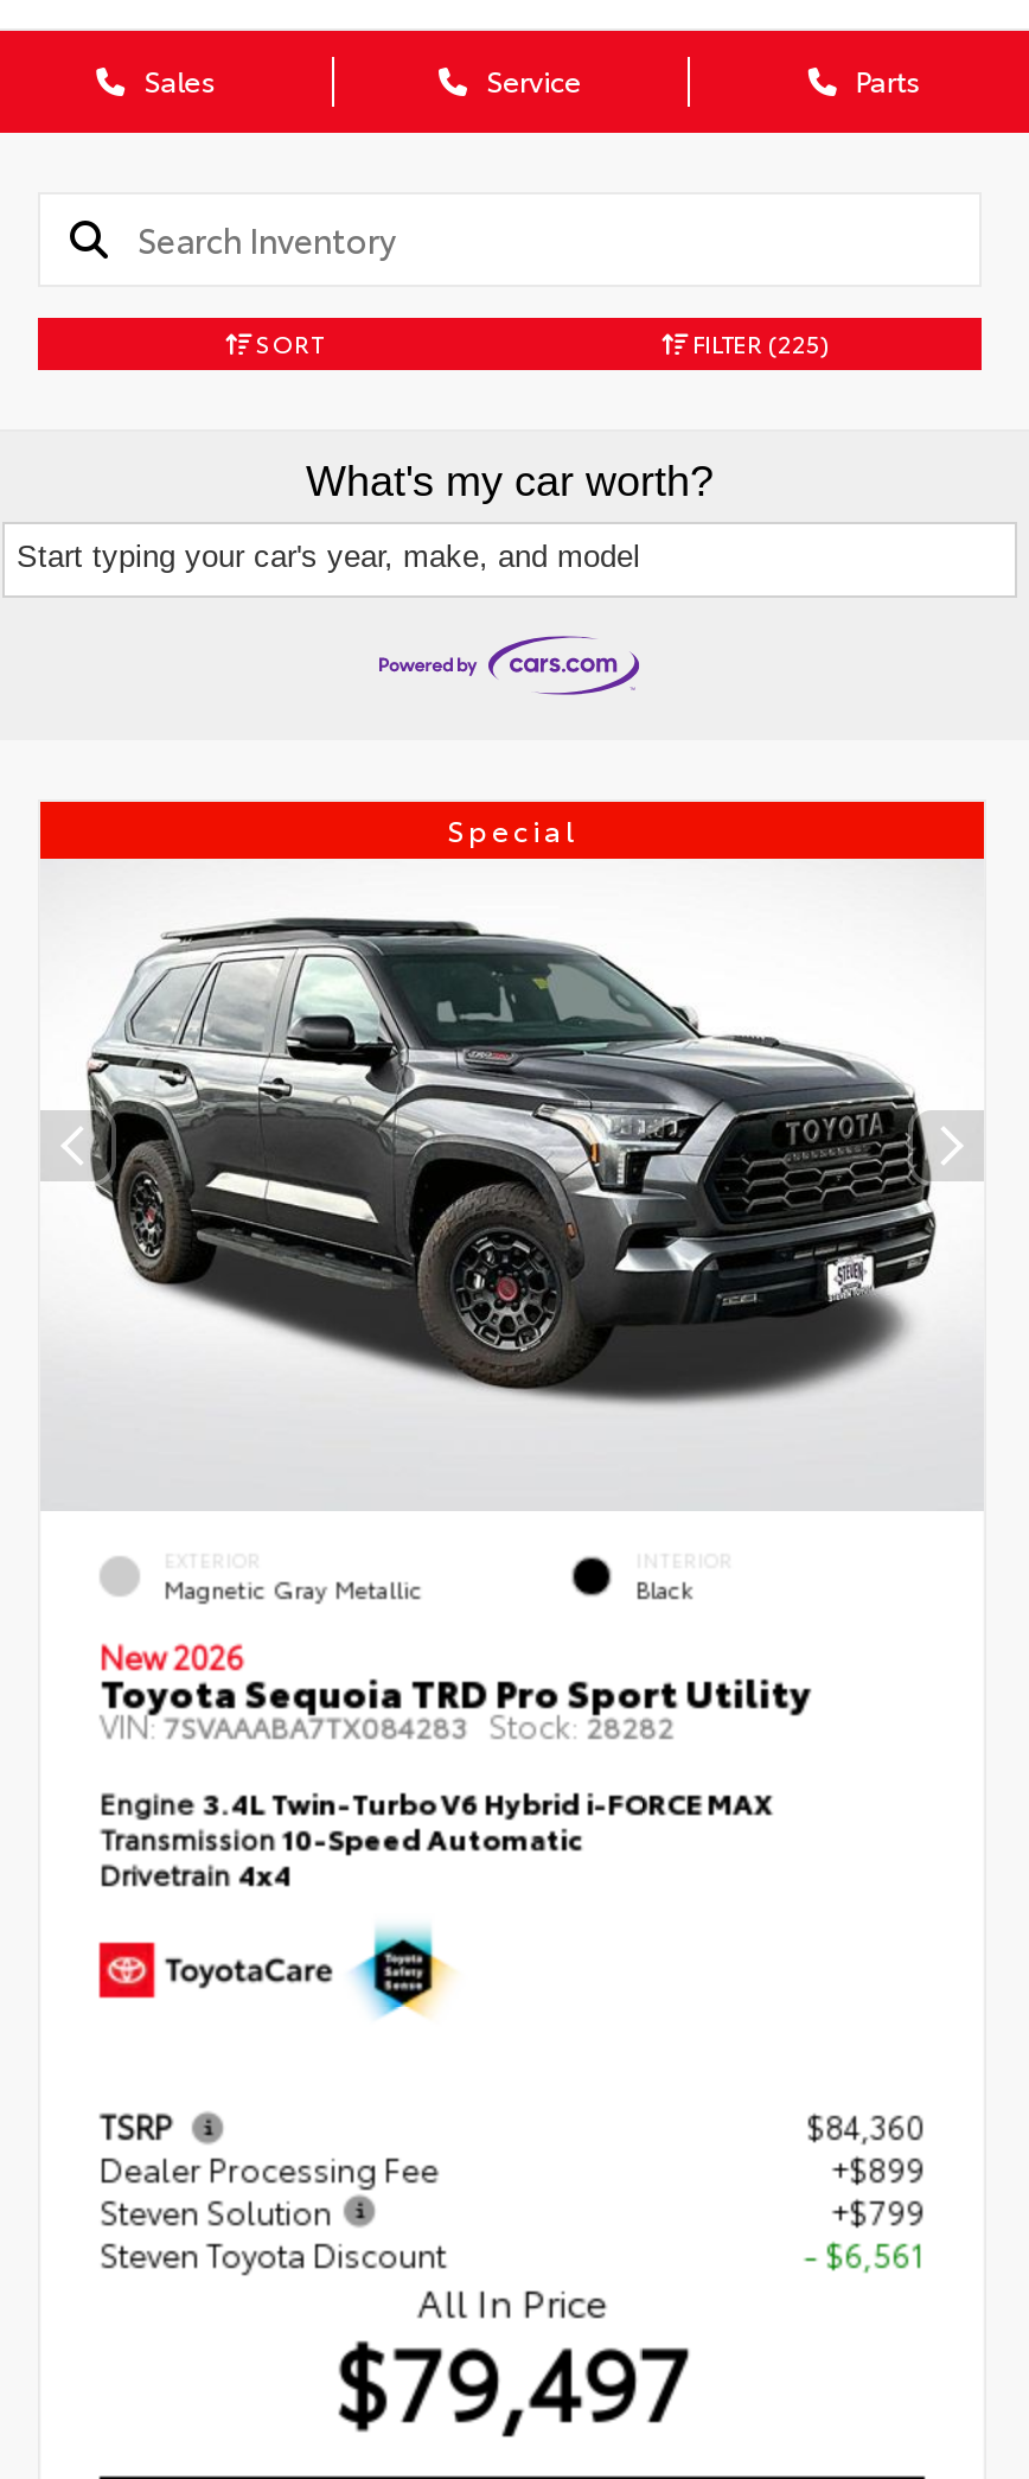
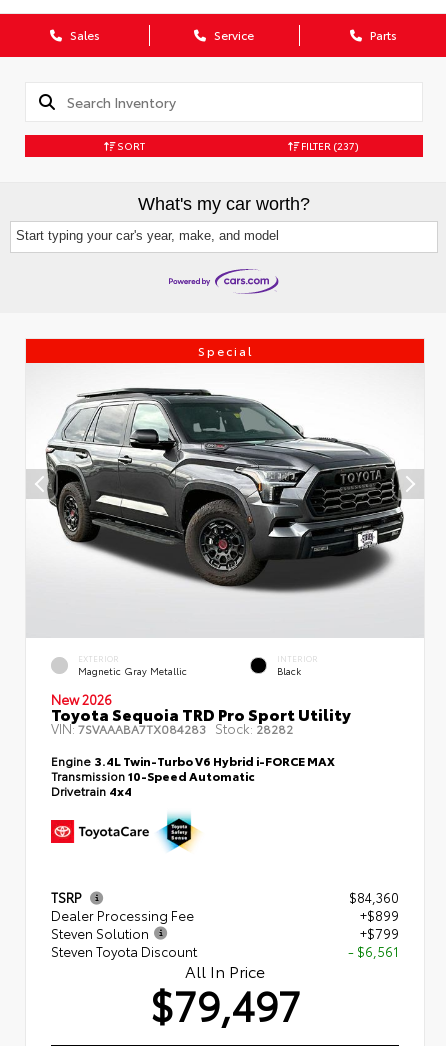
[688,325,830,360] FILTER (225) -> [299,138,359,153] FILTER (237)

